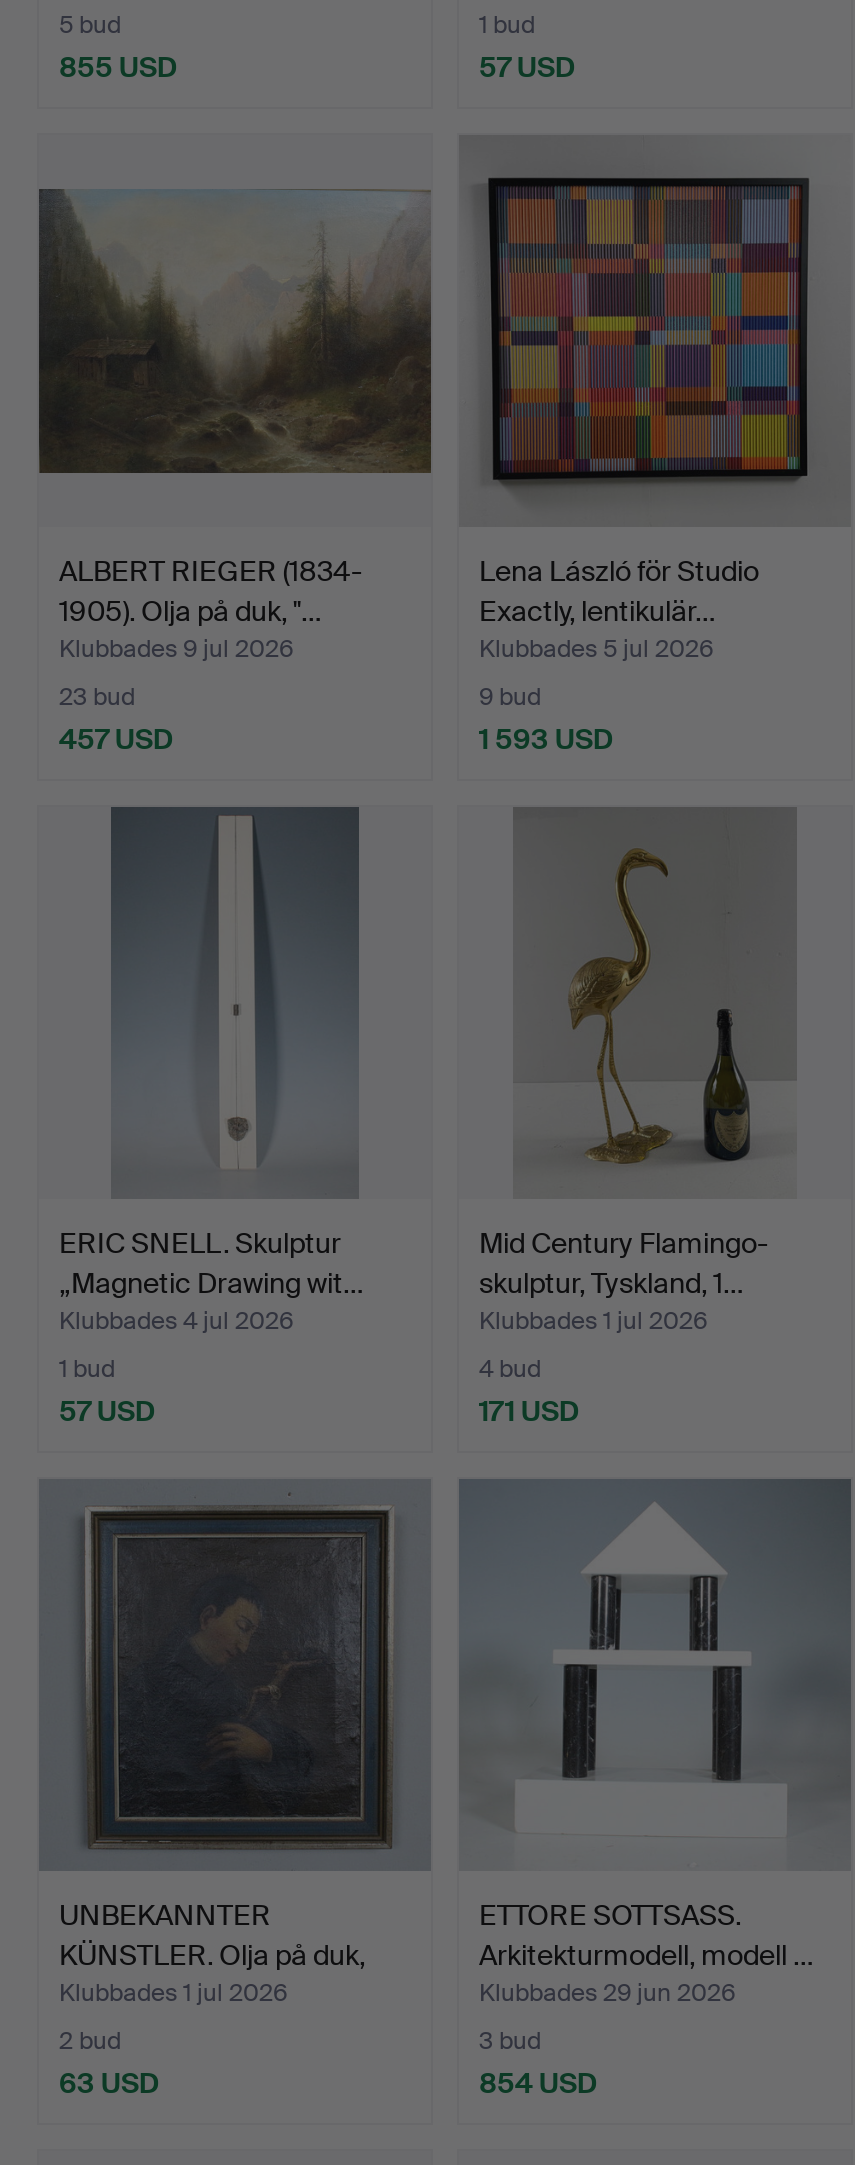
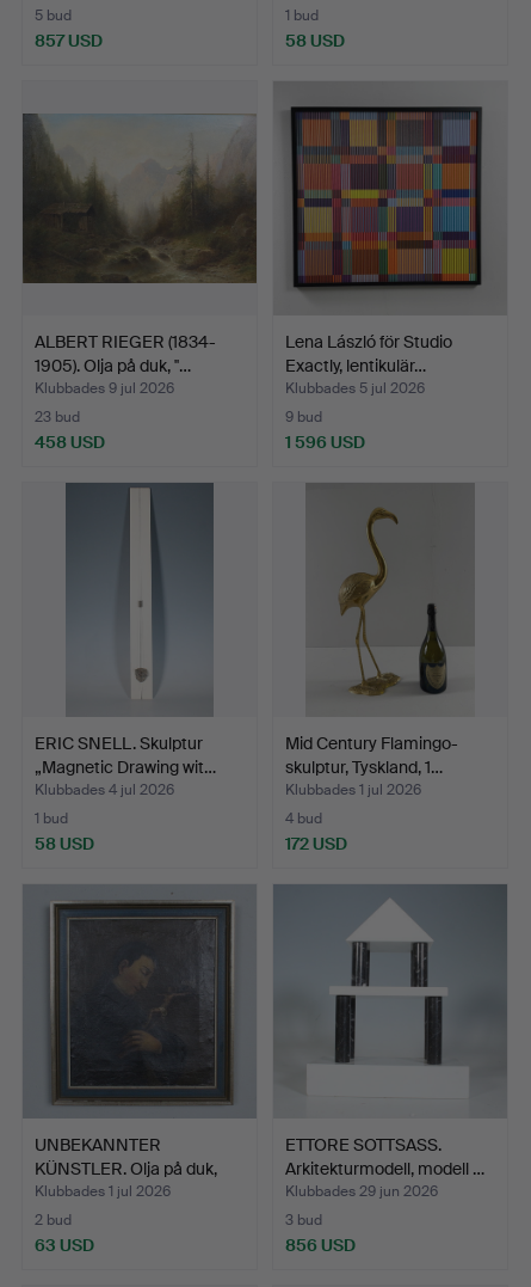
[59,49,177,85] 855 USD -> [35,30,103,51] 857 USD
[479,49,575,85] 57 USD -> [285,30,345,51] 58 USD
[59,721,173,757] 457 USD -> [35,431,105,453] 458 USD
[479,721,613,757] 1 593 USD -> [285,431,365,453] 1 596 USD
[59,1393,155,1429] 57 USD -> [35,833,94,854] 58 USD
[479,1393,579,1429] 171 USD -> [285,833,347,854] 172 USD
[479,2065,597,2101] 854 USD -> [285,1234,356,1256] 856 USD

